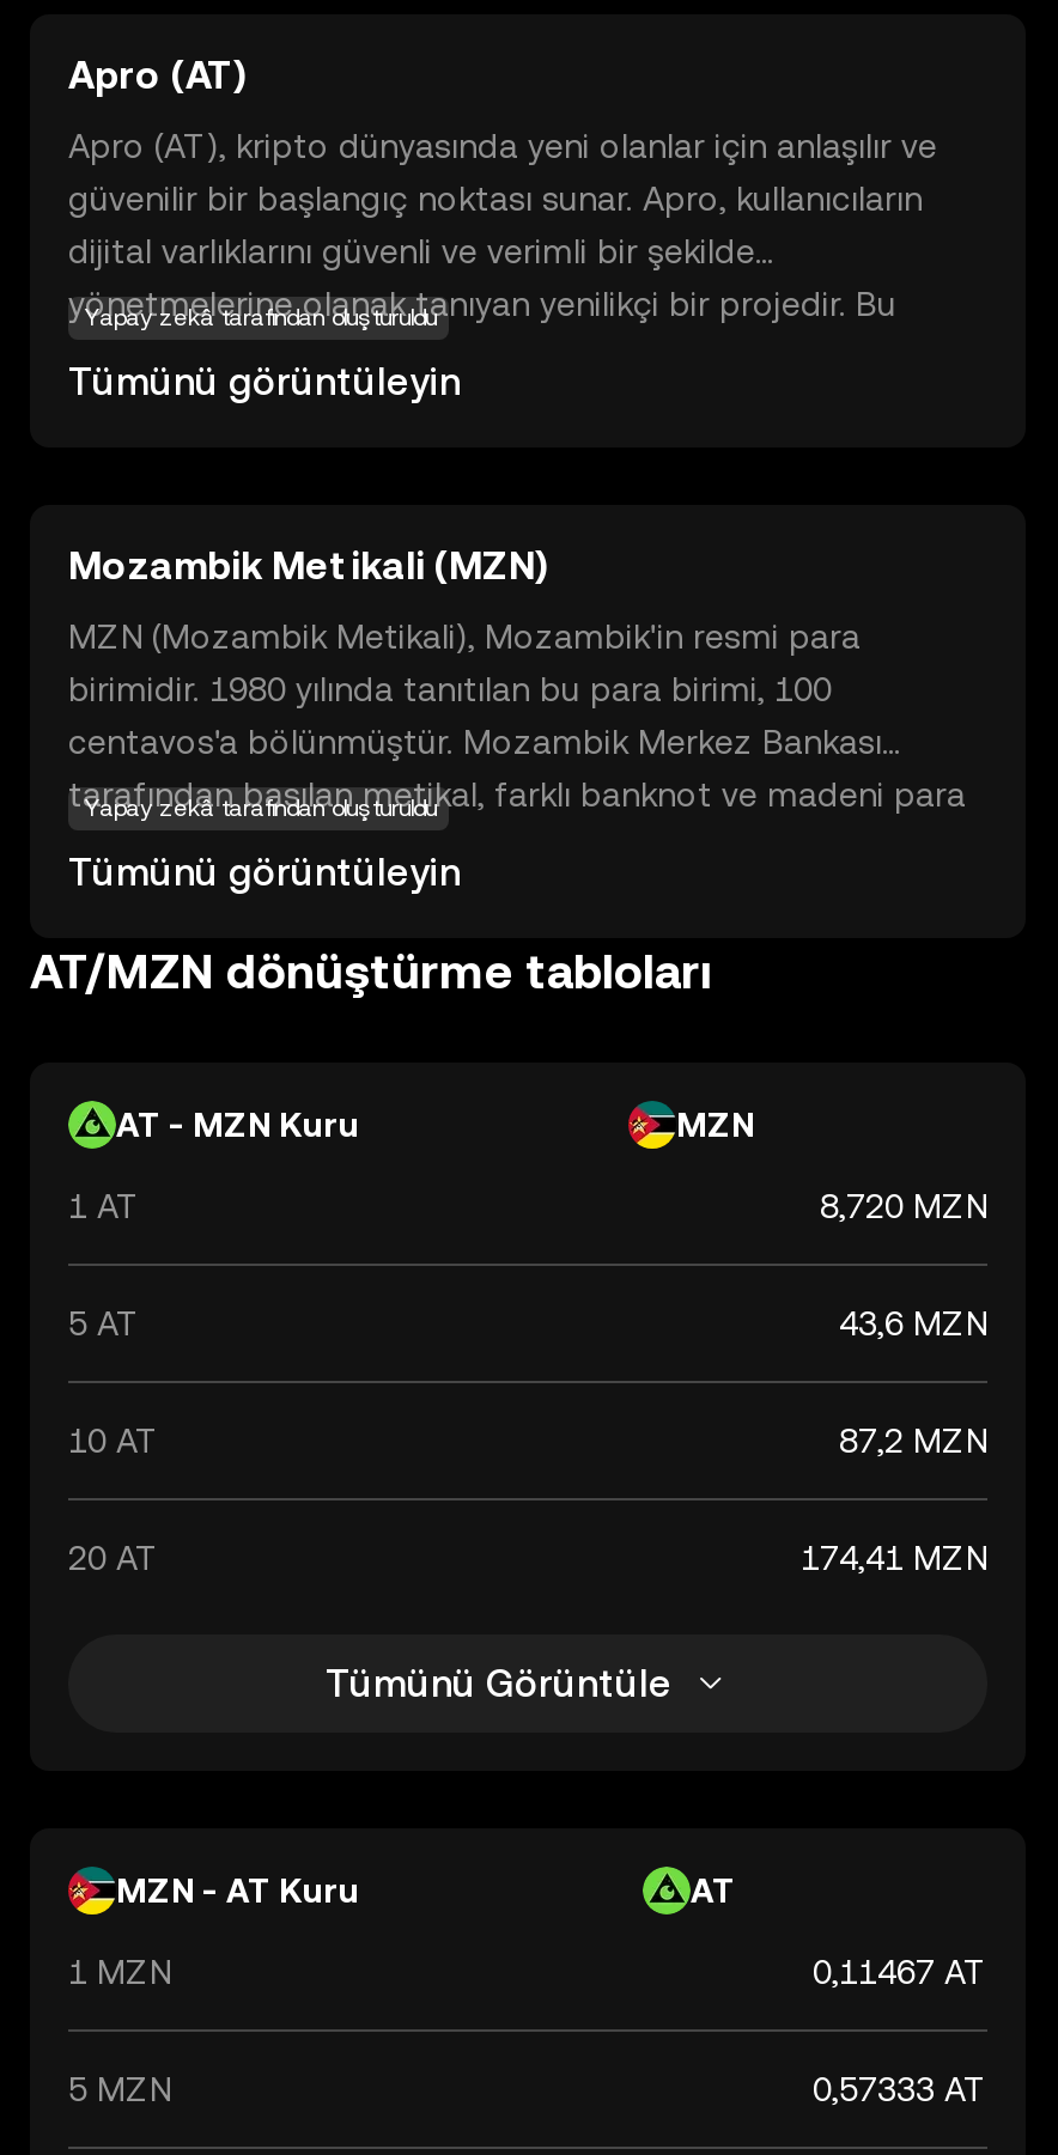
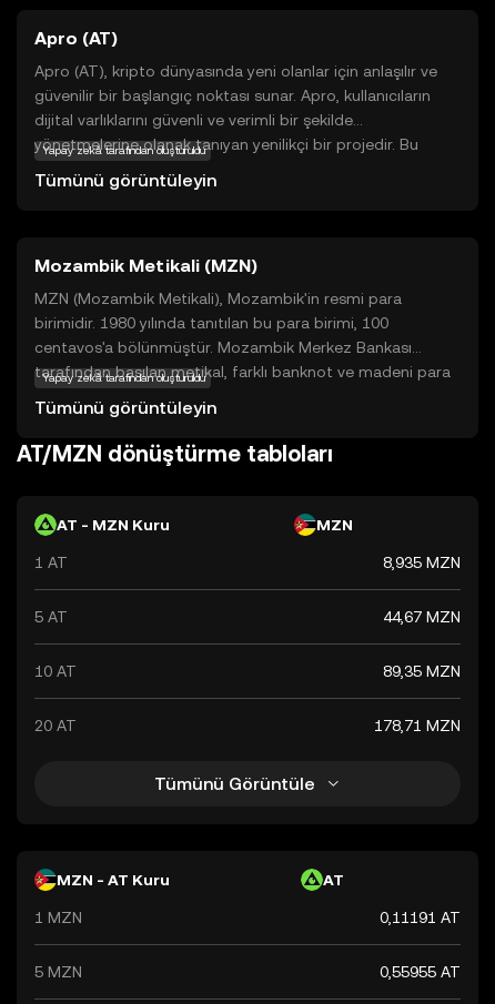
[820,1187,987,1225] 8,720 MZN -> [383,554,461,571] 8,935 MZN
[839,1304,987,1343] 43,6 MZN -> [383,608,461,626] 44,67 MZN
[839,1422,987,1460] 87,2 MZN -> [383,662,461,680] 89,35 MZN
[801,1539,987,1577] 174,41 MZN -> [374,717,461,734] 178,71 MZN
[813,1953,987,1991] 0,11467 AT -> [380,909,461,926] 0,11191 AT
[813,2070,987,2108] 0,57333 AT -> [380,963,461,981] 0,55955 AT

